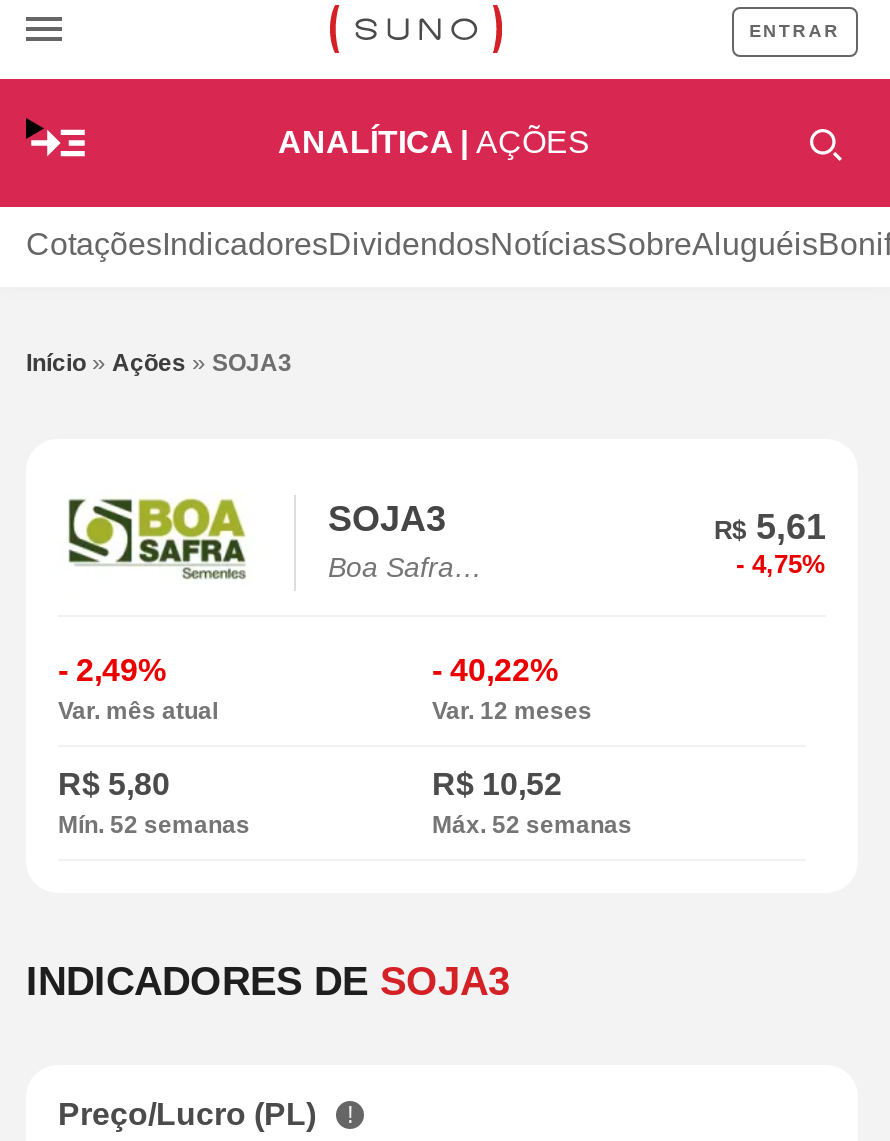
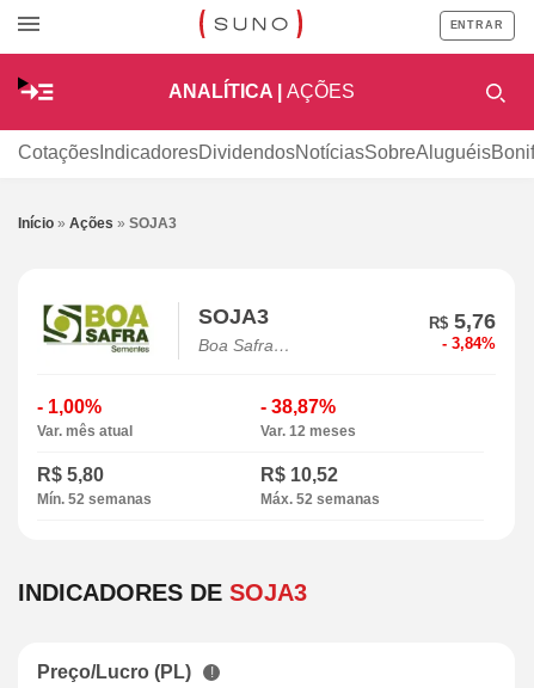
[714,507,826,579] R$5,61 | - 4,75% -> [429,309,496,352] R$5,76 | - 3,84%
[58,653,166,687] - 2,49% -> [37,397,102,417] - 1,00%
[432,653,558,687] - 40,22% -> [260,397,336,417] - 38,87%

